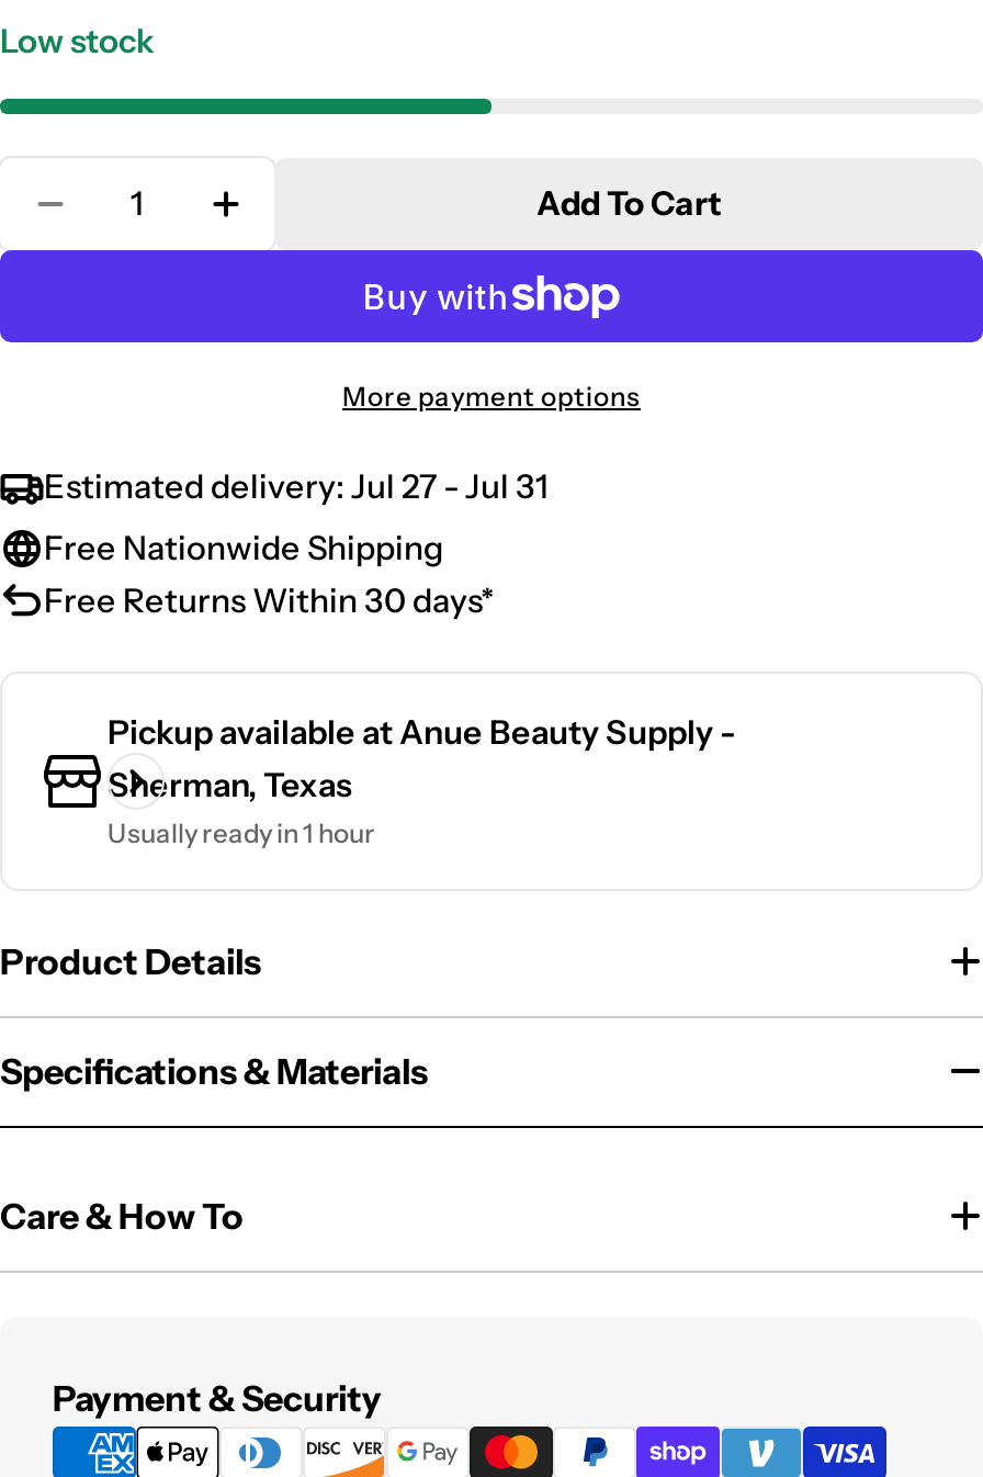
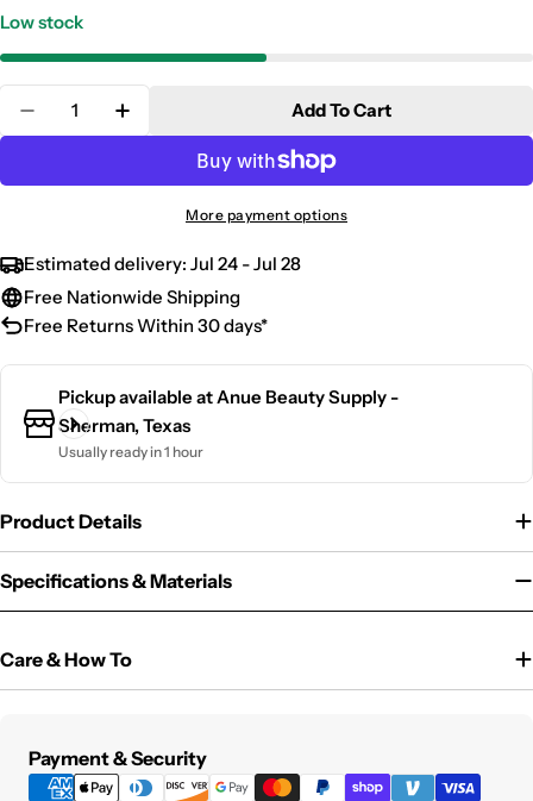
[44,465,549,507] Estimated delivery: Jul 27 - Jul 31 -> [24,252,301,275] Estimated delivery: Jul 24 - Jul 28

